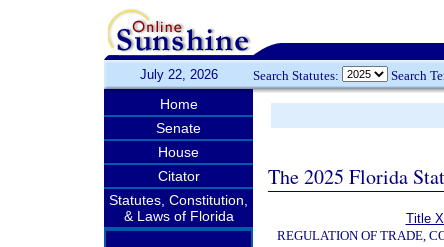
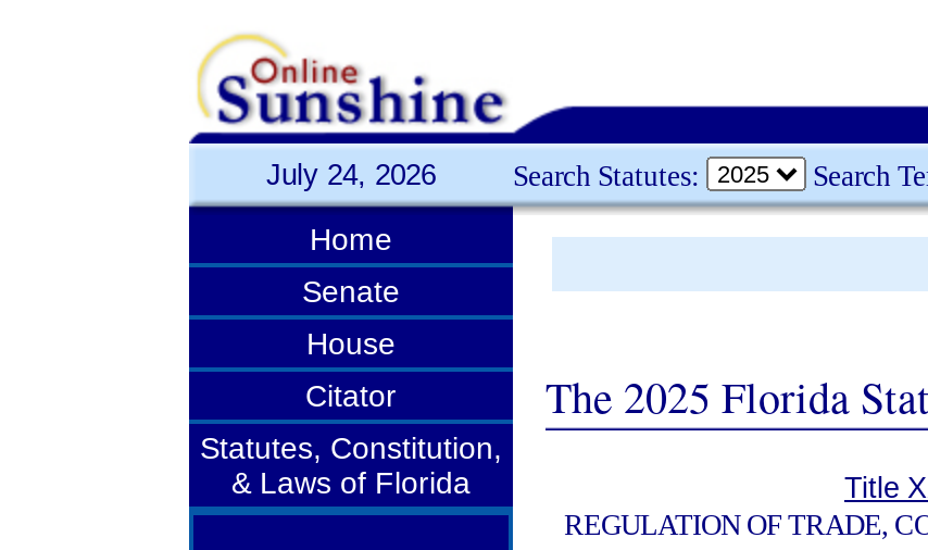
[139,67,217,82] July 22, 2026 -> [266,159,436,191] July 24, 2026

